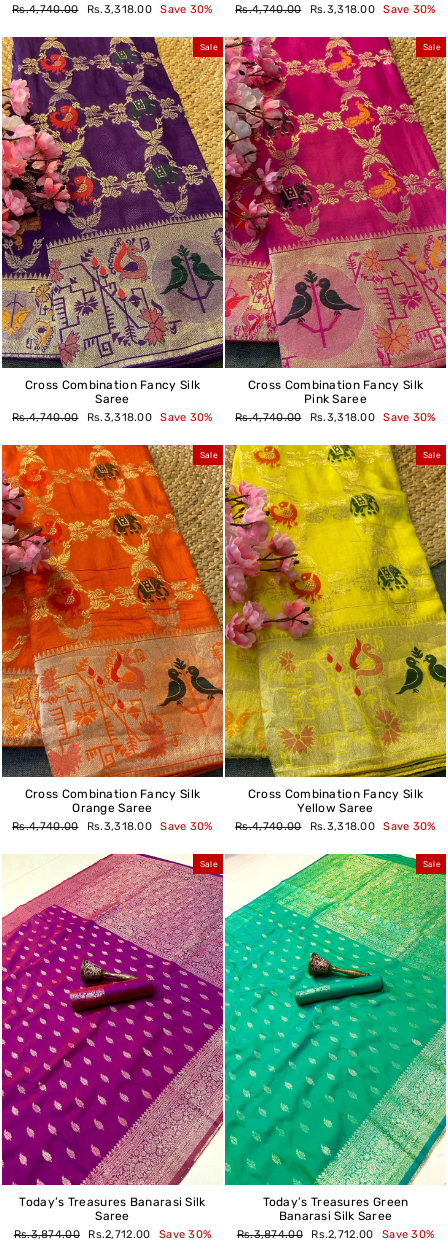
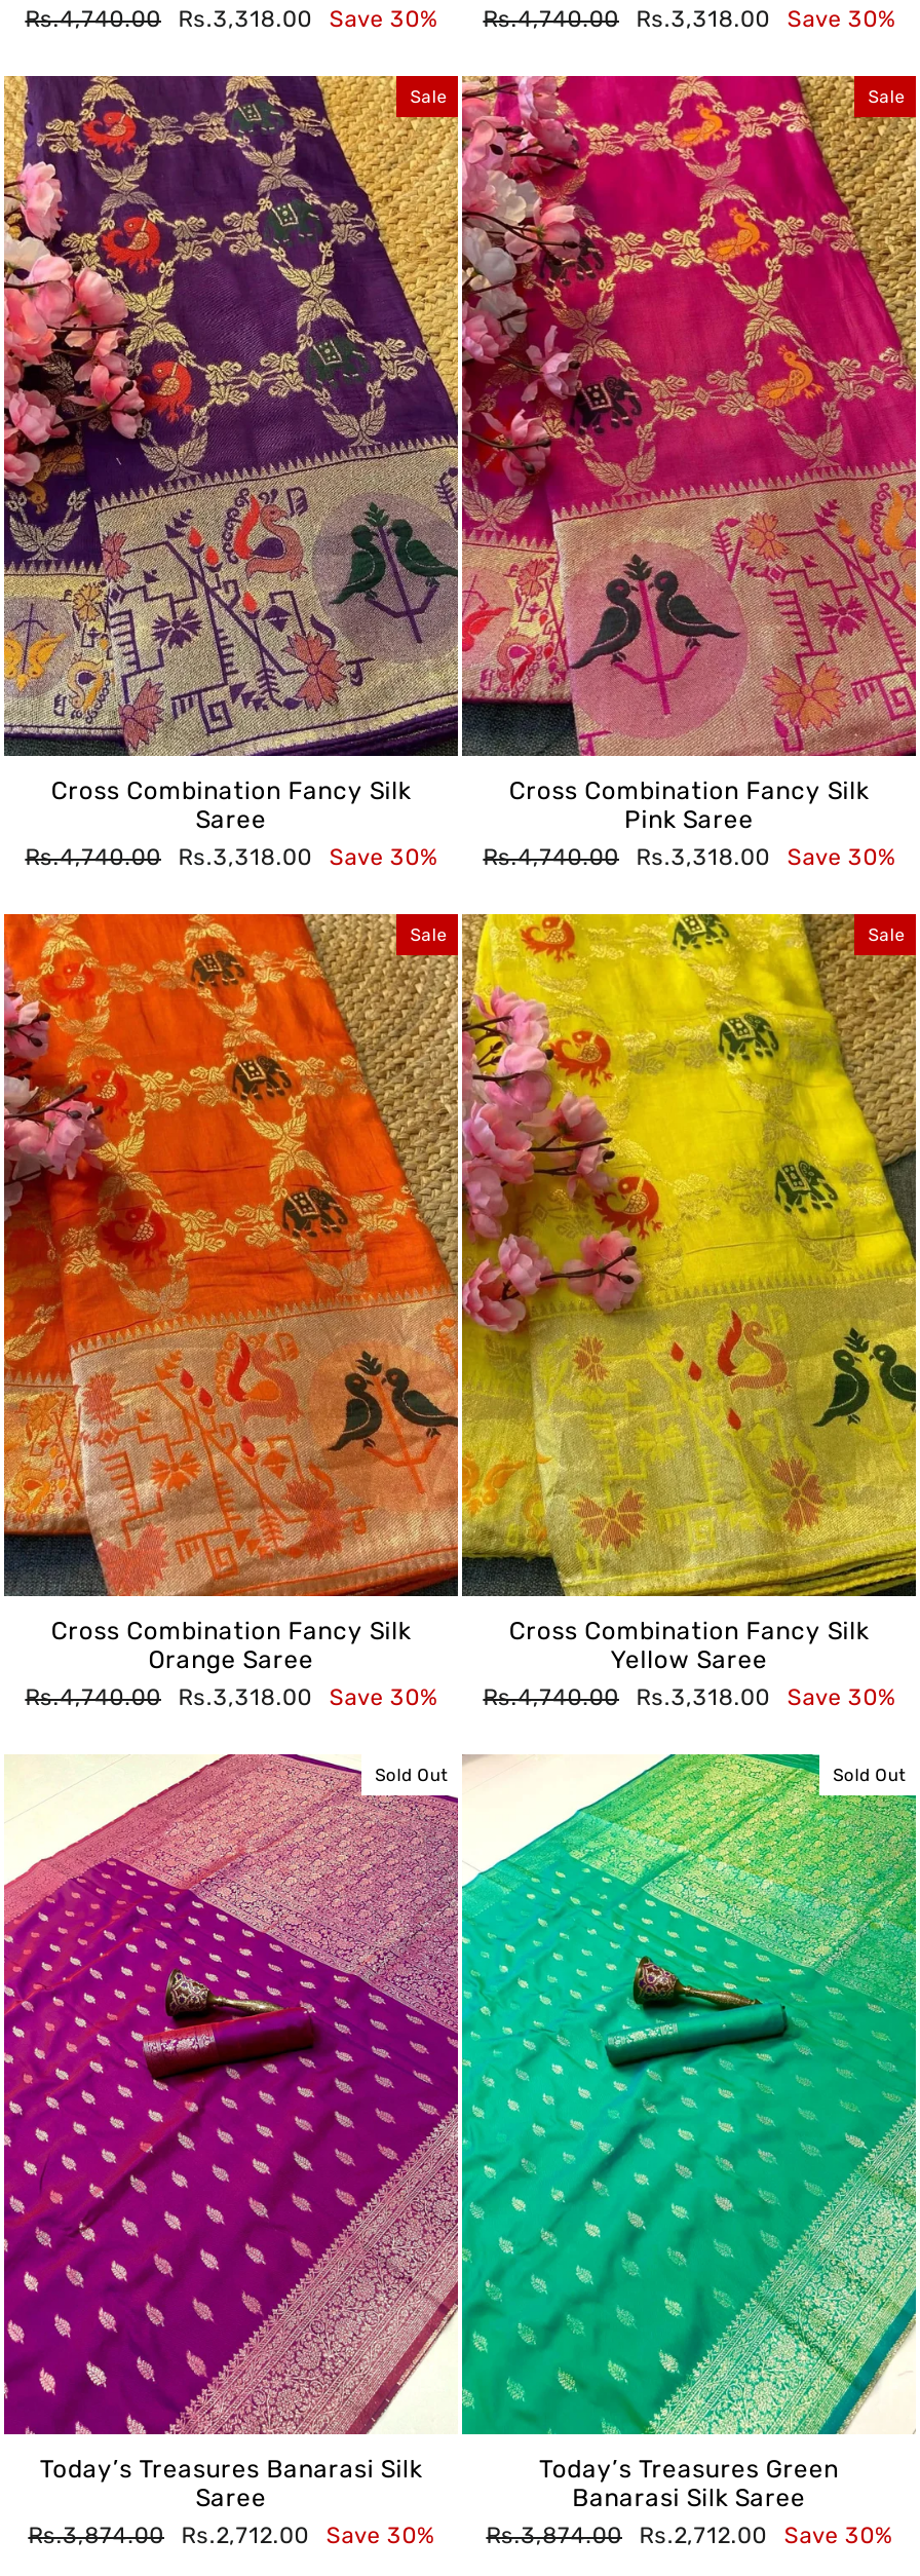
[200,858,218,868] Sale -> [375,1764,448,1784] Sold Out
[423,858,441,868] Sale -> [833,1764,906,1784] Sold Out

